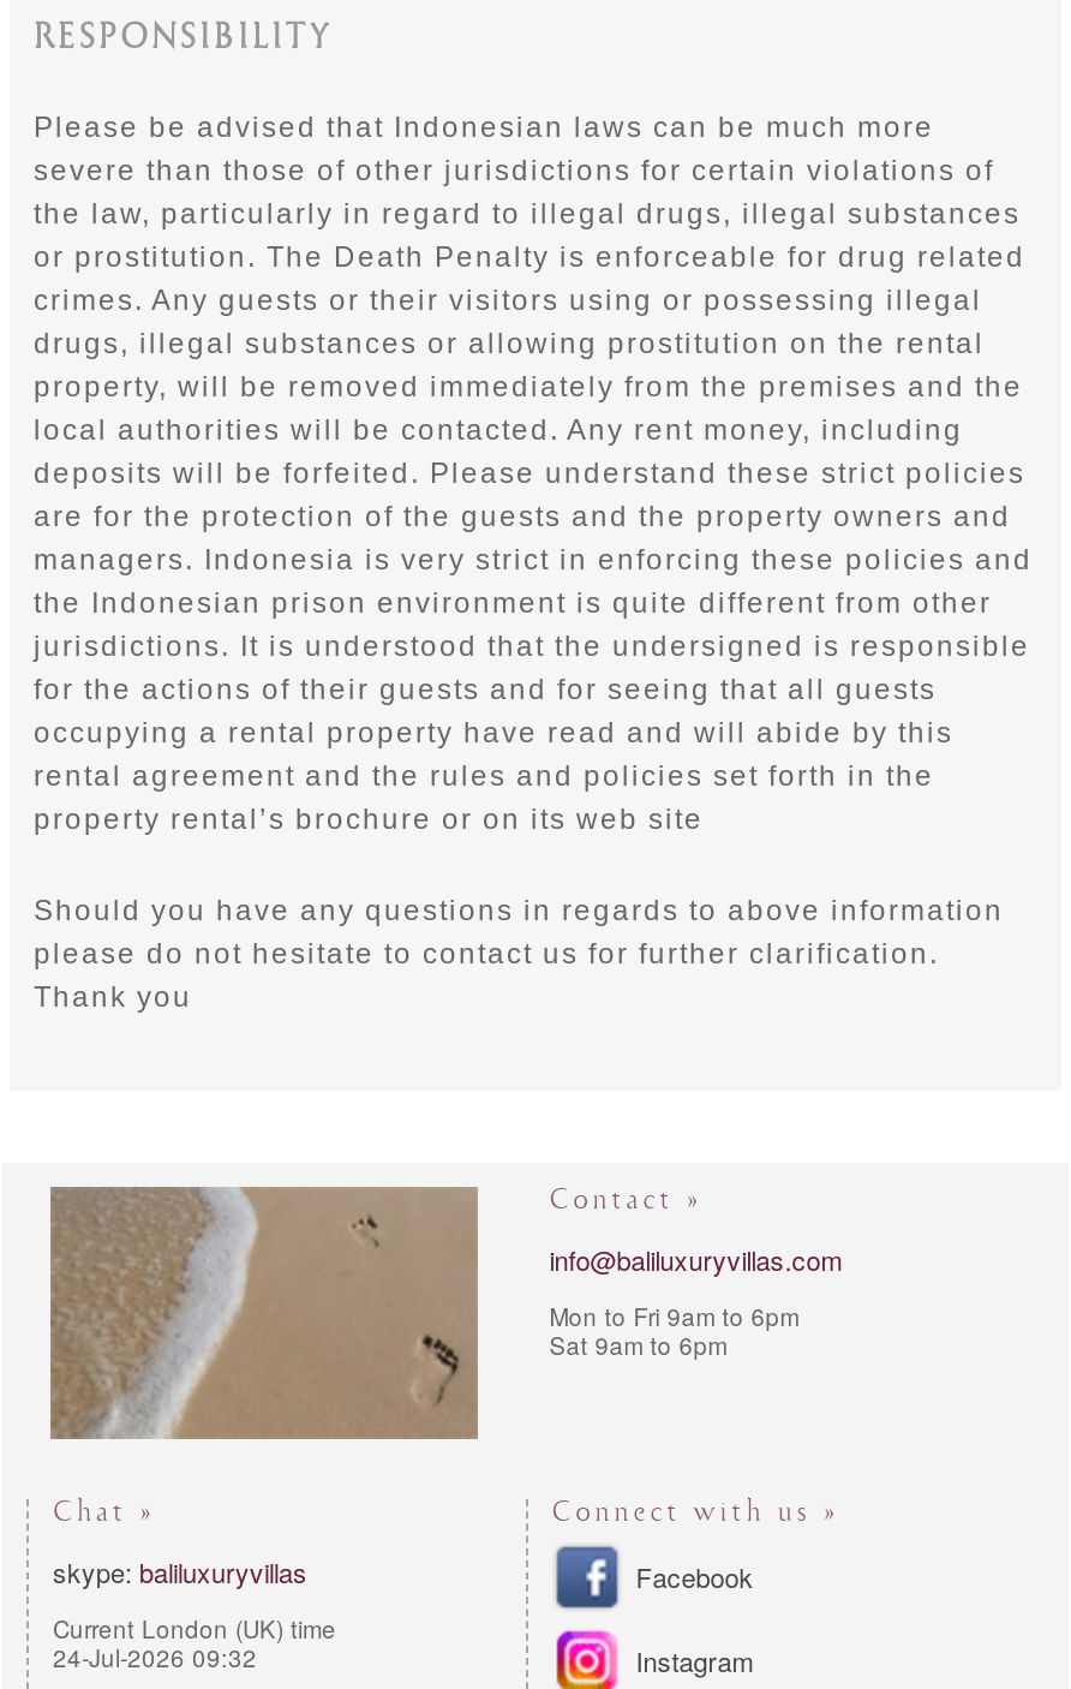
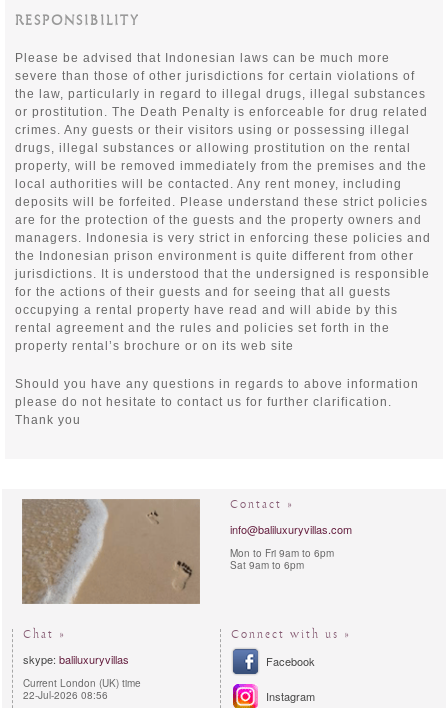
[53,1641,257,1675] 24-Jul-2026 09:32 -> [23,688,108,702] 22-Jul-2026 08:56

